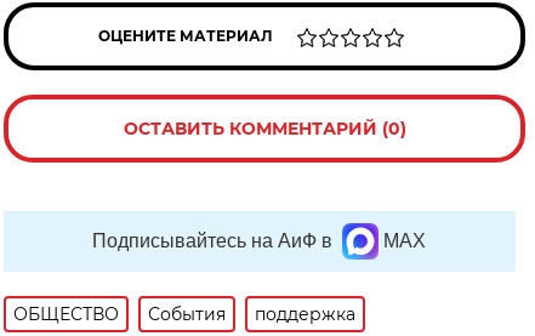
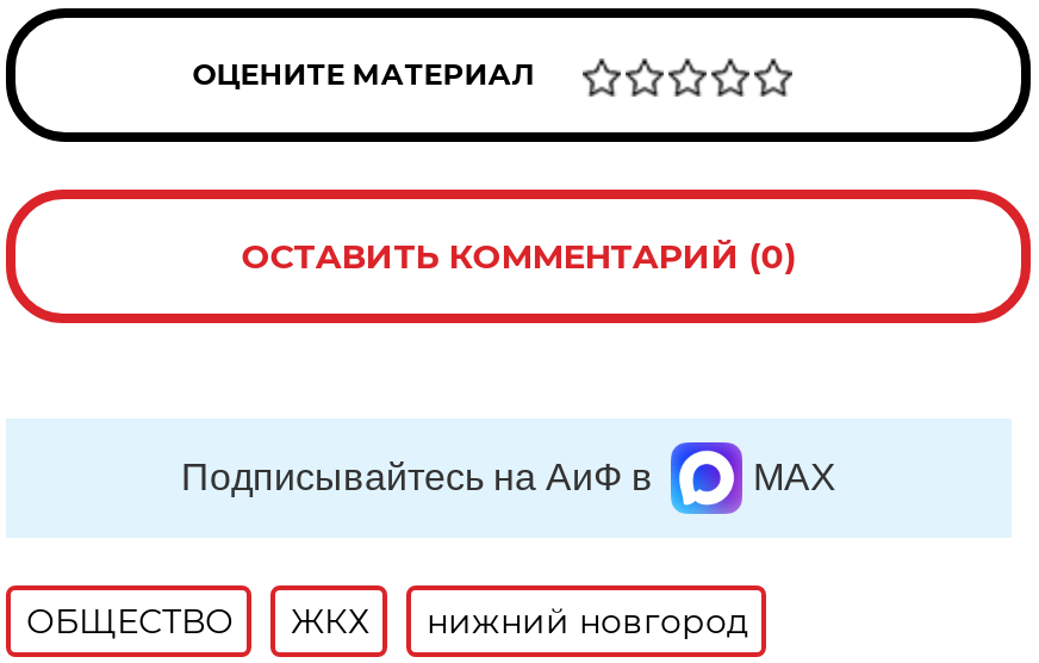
[148,303,356,325] События | поддержка -> [290,600,748,643] ЖКХ | нижний новгород

